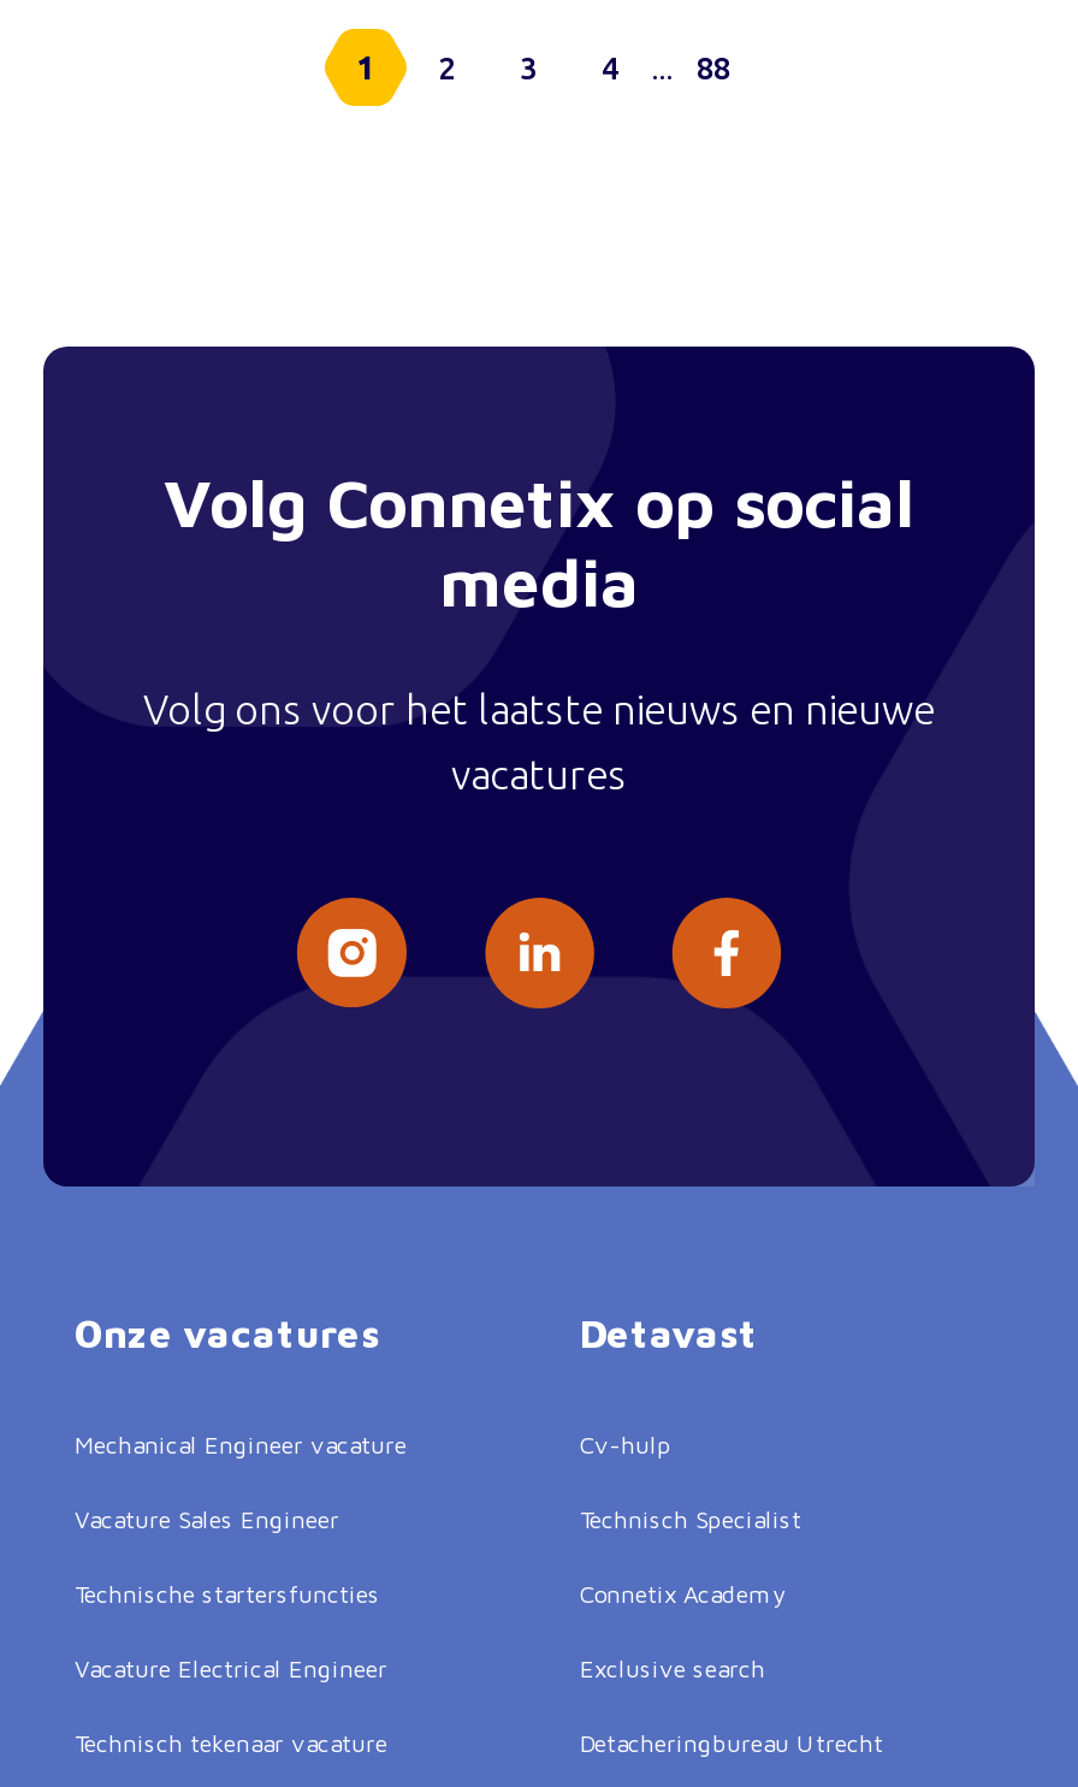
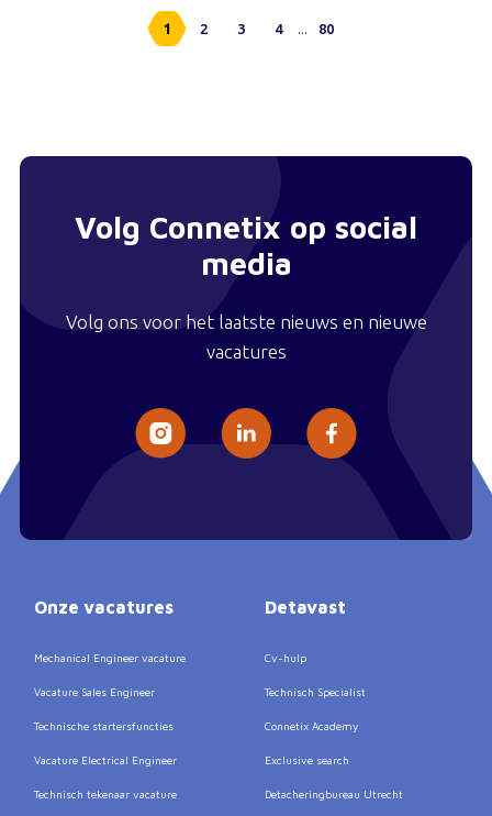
[697,51,730,84] 88 -> [318,21,333,36] 80

